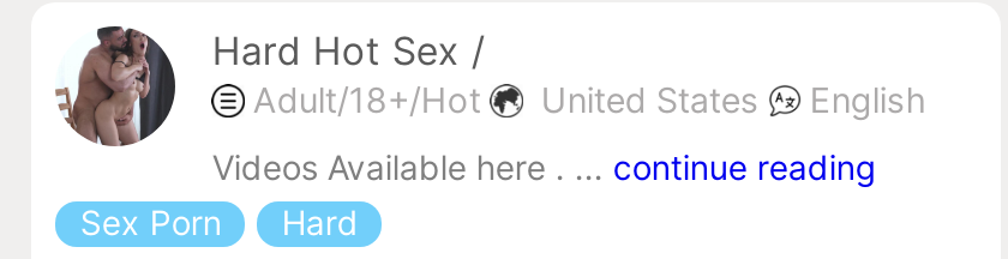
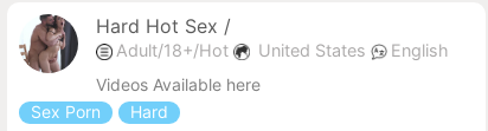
[212,147,877,188] Videos Available here . ... continue reading -> [96,74,261,94] Videos Available here

